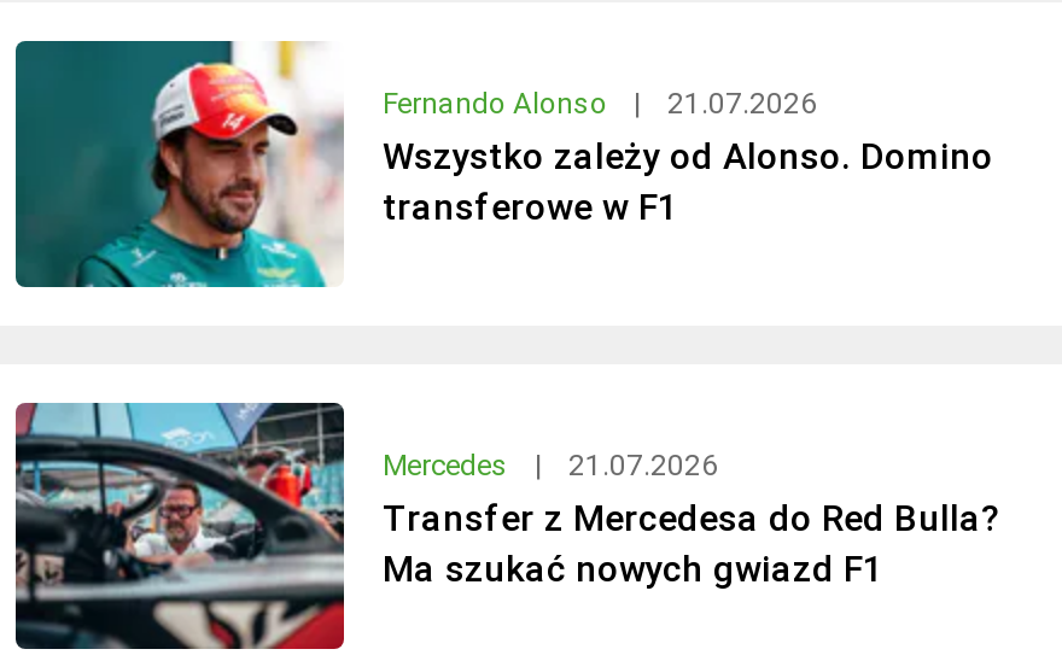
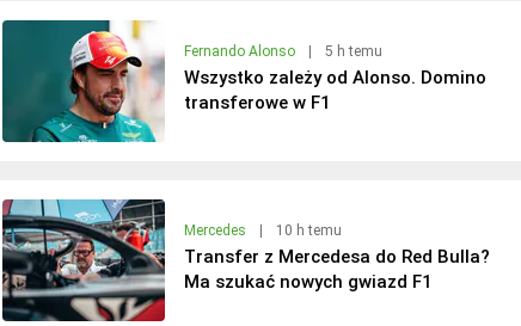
[667,87,817,121] 21.07.2026 -> [325,43,382,60] 5 h temu
[568,449,718,483] 21.07.2026 -> [276,222,342,239] 10 h temu

